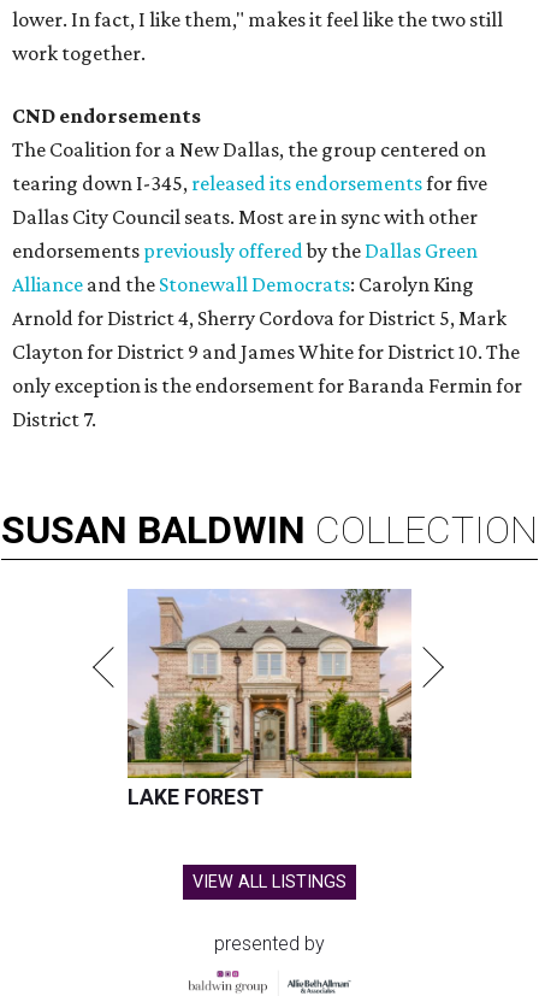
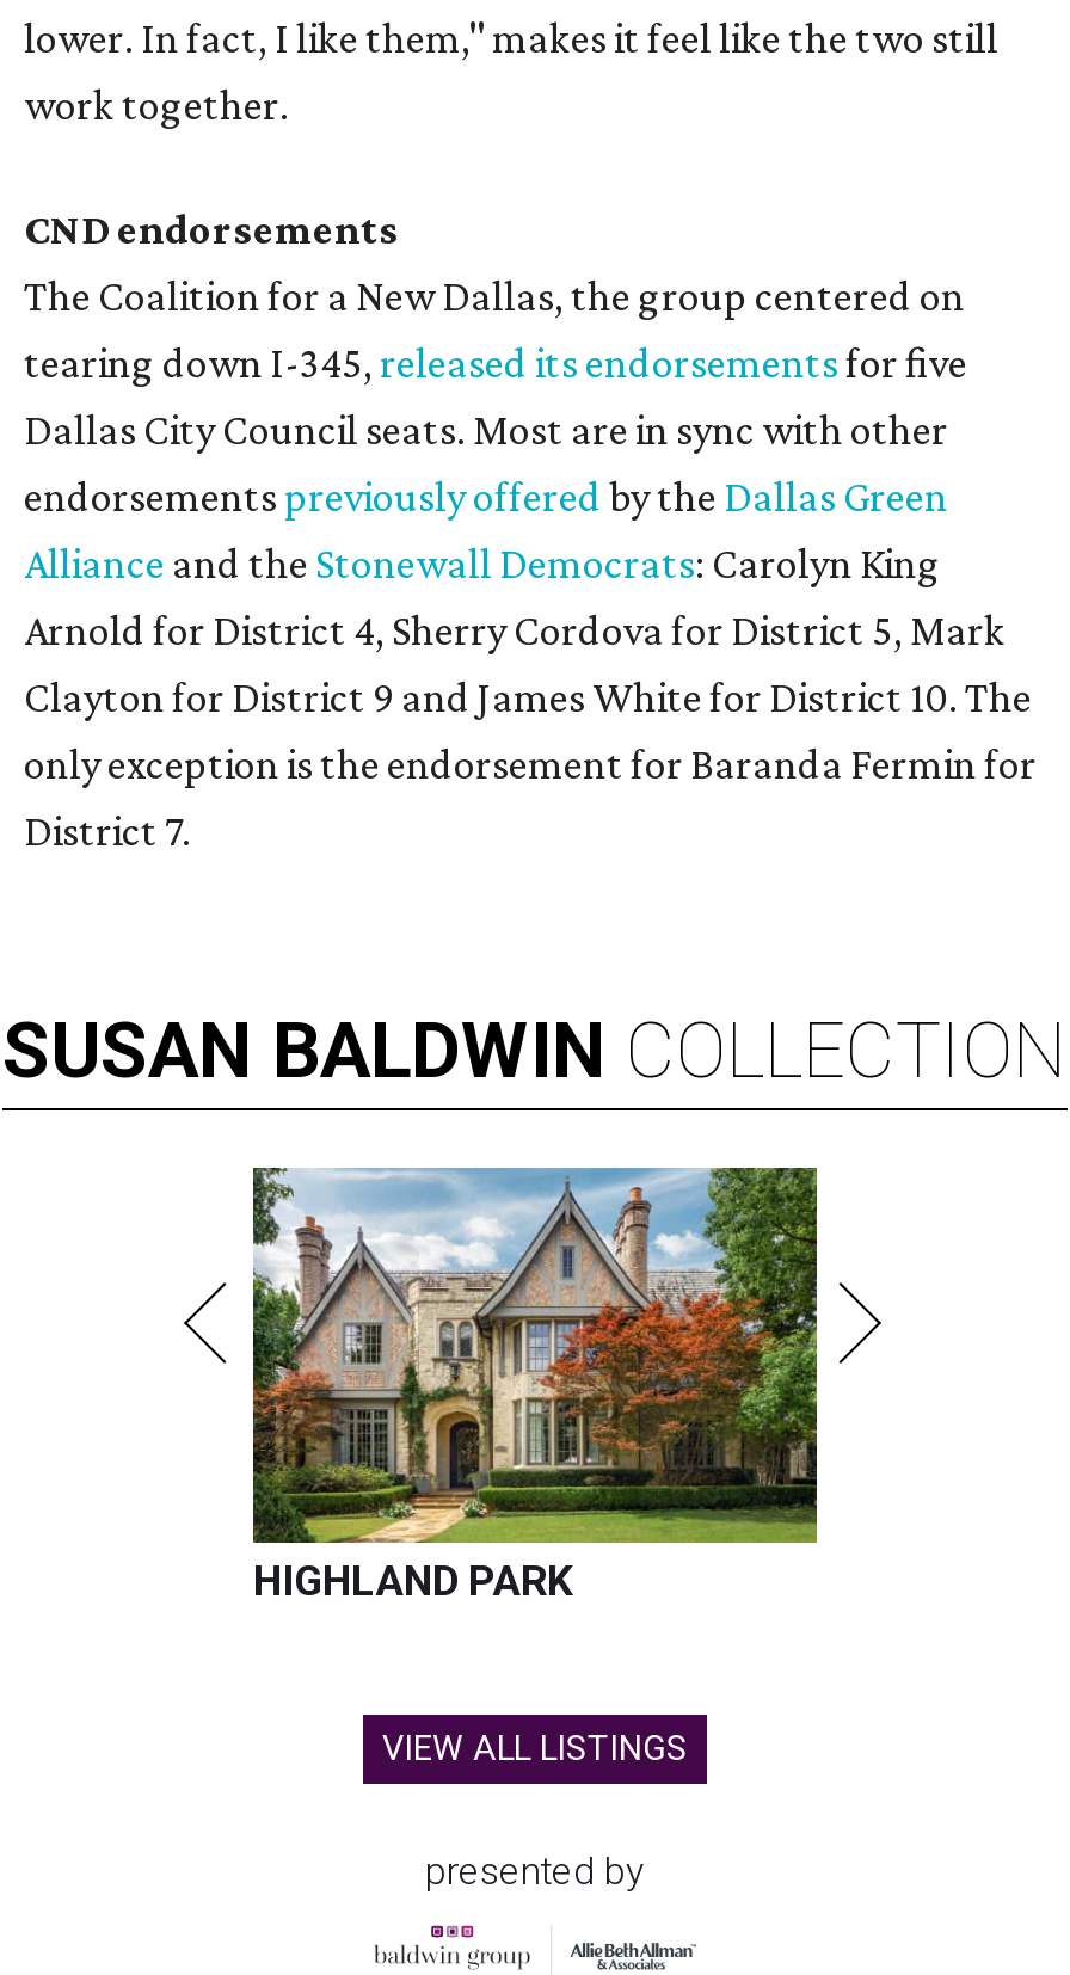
[126,589,411,810] [image] | LAKE FOREST -> [251,1165,819,1605] [image] | HIGHLAND PARK

